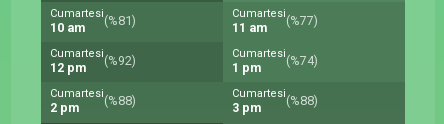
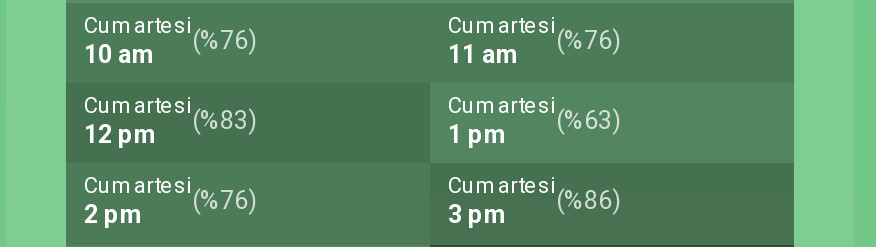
[50,7,136,35] Cumartesi 10 am (%81) -> [84,13,256,69] Cumartesi 10 am (%76)
[232,7,318,35] Cumartesi 11 am (%77) -> [448,13,620,69] Cumartesi 11 am (%76)
[50,47,136,75] Cumartesi 12 pm (%92) -> [84,93,256,149] Cumartesi 12 pm (%83)
[232,47,318,75] Cumartesi 1 pm (%74) -> [448,93,620,149] Cumartesi 1 pm (%63)
[50,87,136,115] Cumartesi 2 pm (%88) -> [84,174,256,230] Cumartesi 2 pm (%76)
[232,87,318,115] Cumartesi 3 pm (%88) -> [448,174,620,230] Cumartesi 3 pm (%86)

